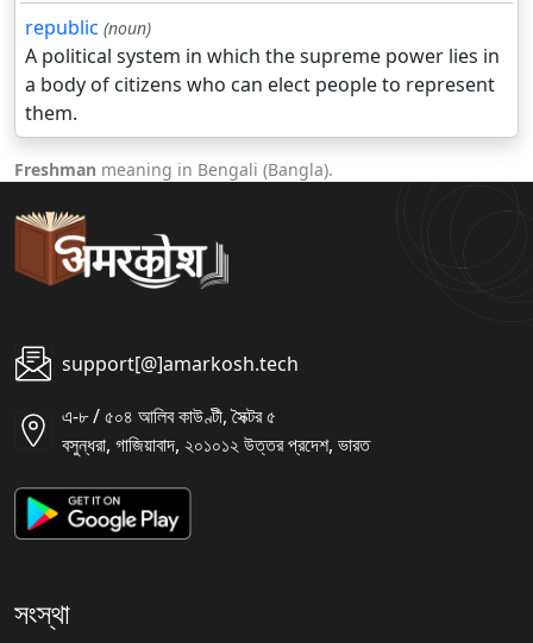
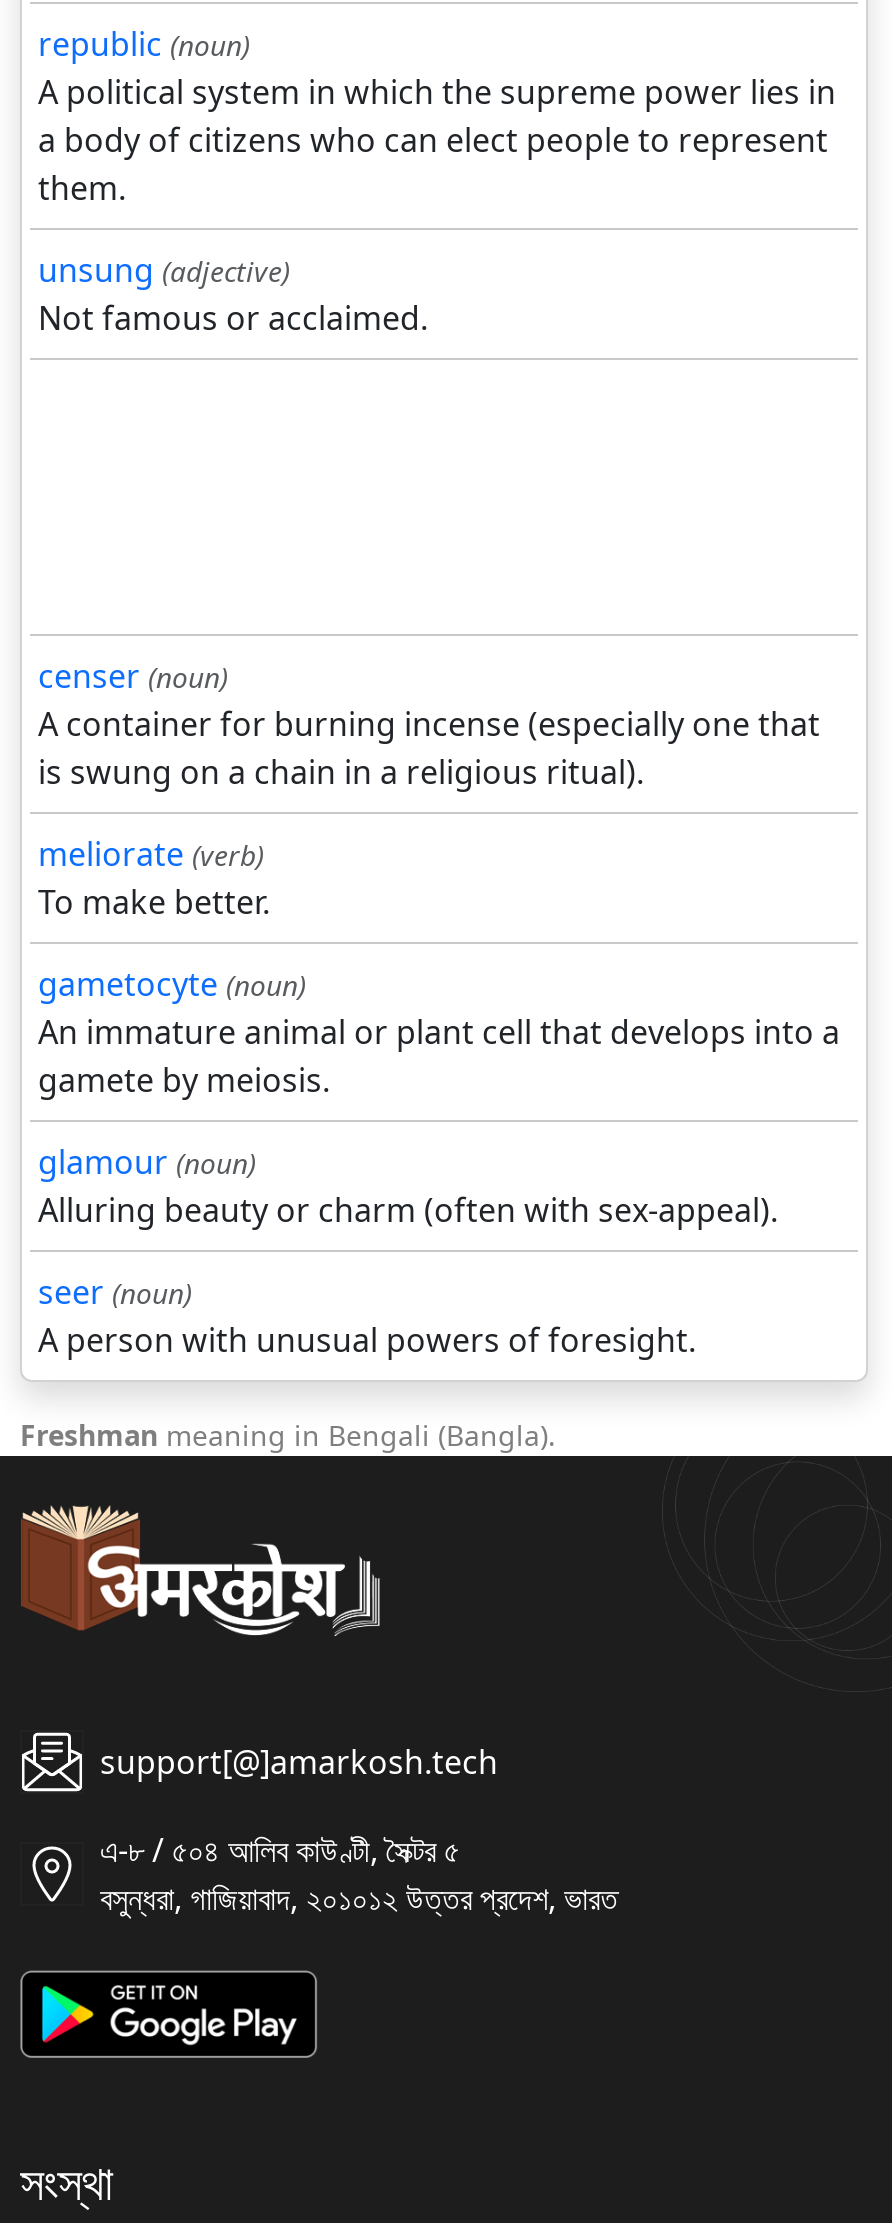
none -> [38,248,428,340] unsung (adjective) | Not famous or acclaimed.
none -> [38,654,840,1362] censer (noun) | A container for burning incense (especially one that | is swung on a chain in a religious ritual). | meliorate (verb) | To make better. | gametocyte (noun) | An immature animal or plant cell that develops into a | gamete by meiosis. | glamour (noun) | Alluring beauty or charm (often with sex-appeal). | seer (noun) | A person with unusual powers of foresight.

